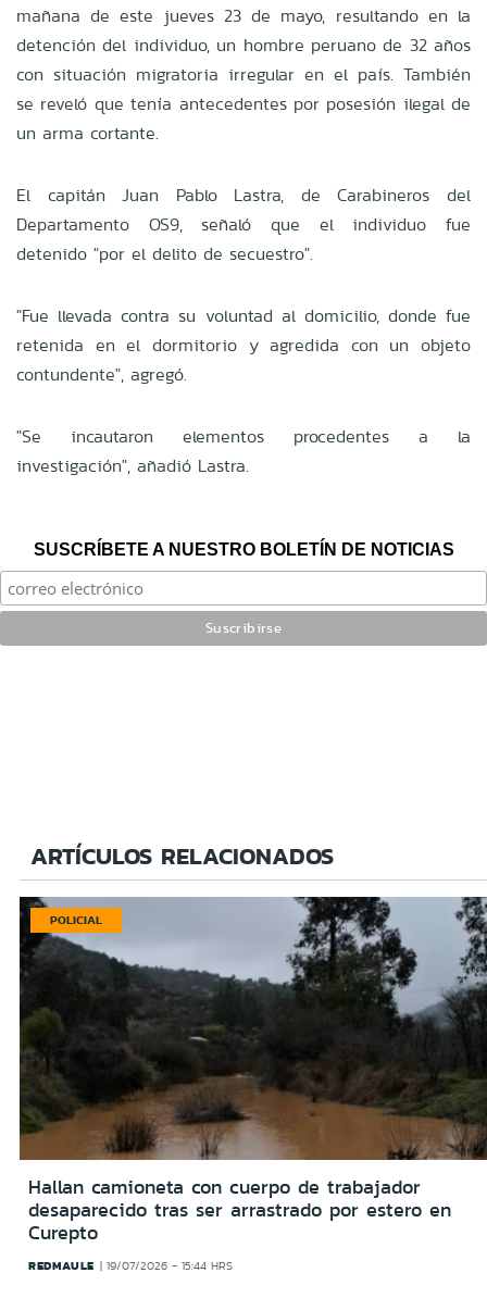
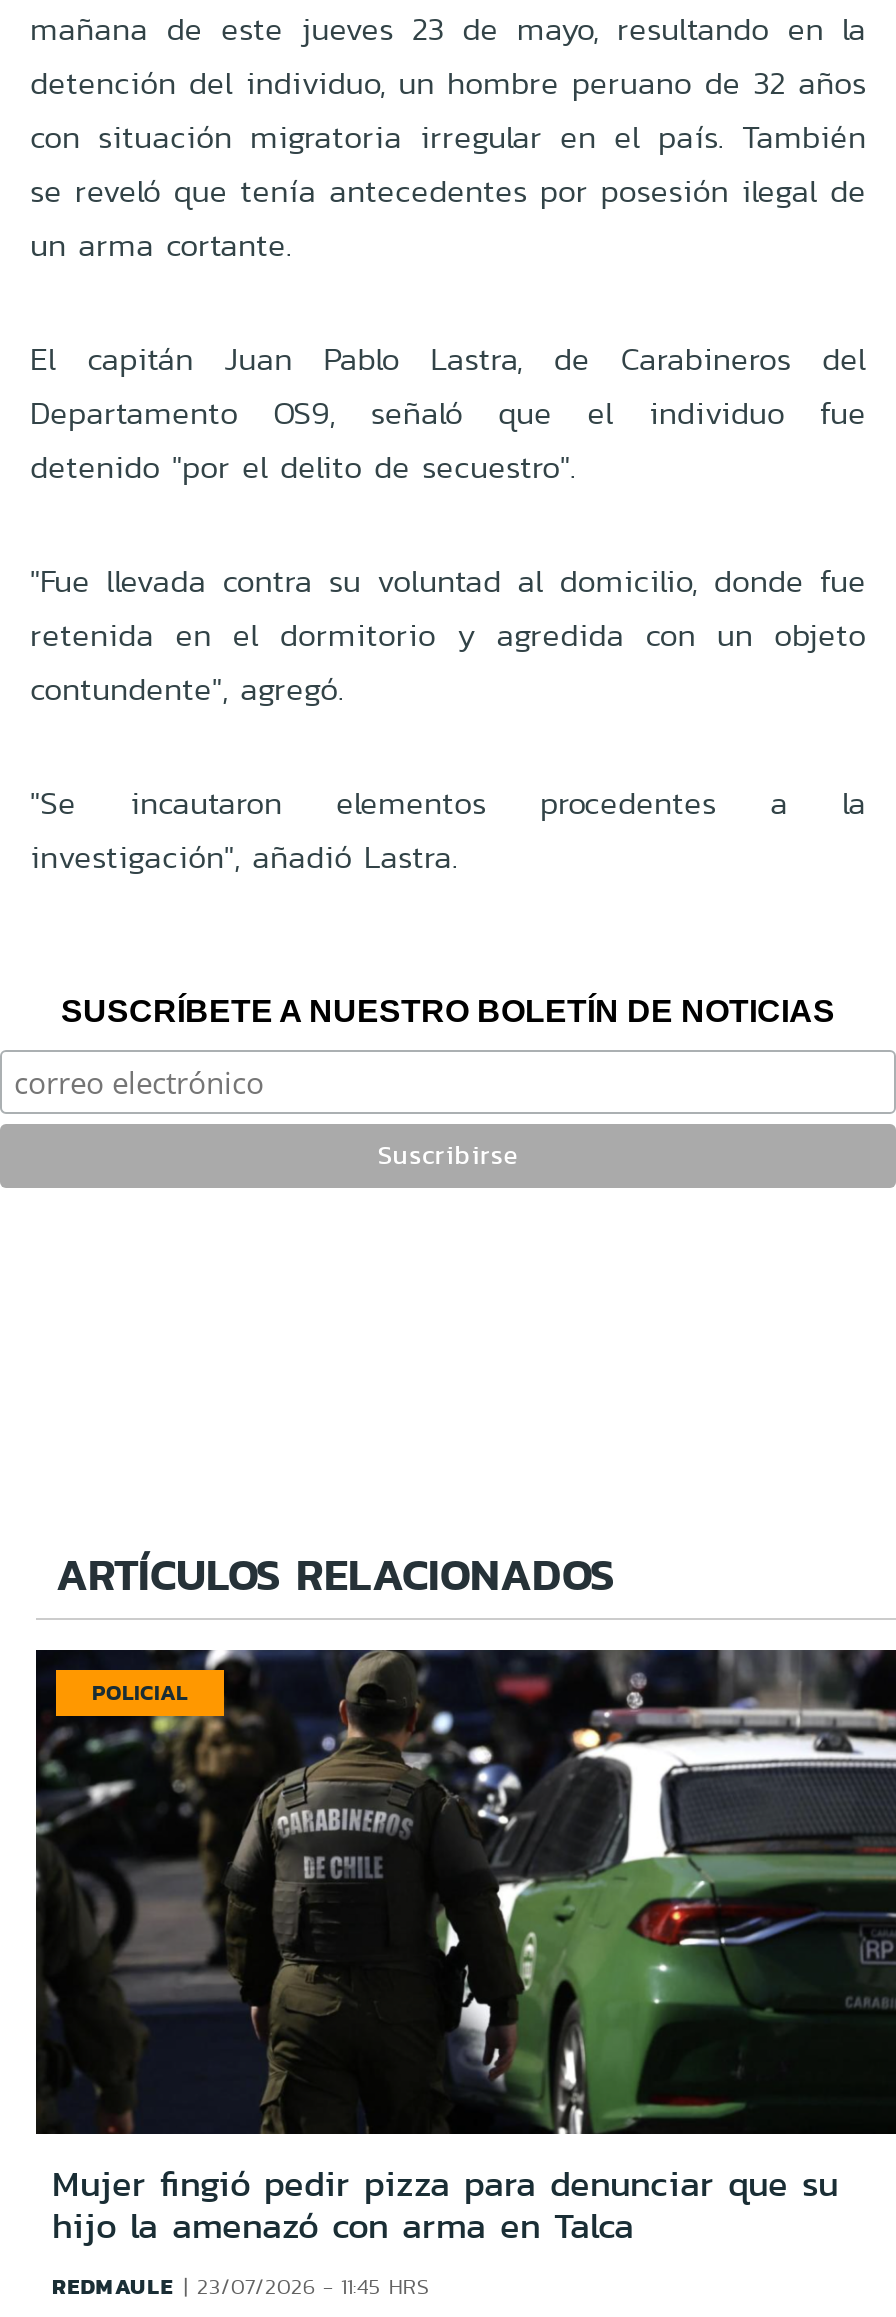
[20,896,484,1247] [image] | Hallan camioneta con cuerpo de trabajador | desaparecido tras ser arrastrado por estero en | Curepto -> [36,1648,890,2252] [image] | Mujer fingió pedir pizza para denunciar que su | hijo la amenazó con arma en Talca
[28,1257,233,1274] REDMAULE 19/07/2026 - 15:44 HRS -> [52,2270,429,2302] REDMAULE 23/07/2026 - 11:45 HRS

